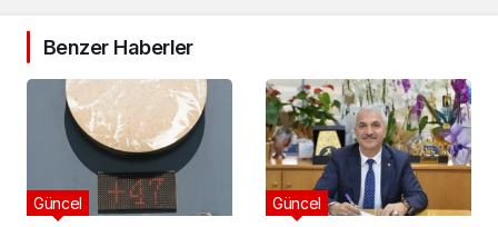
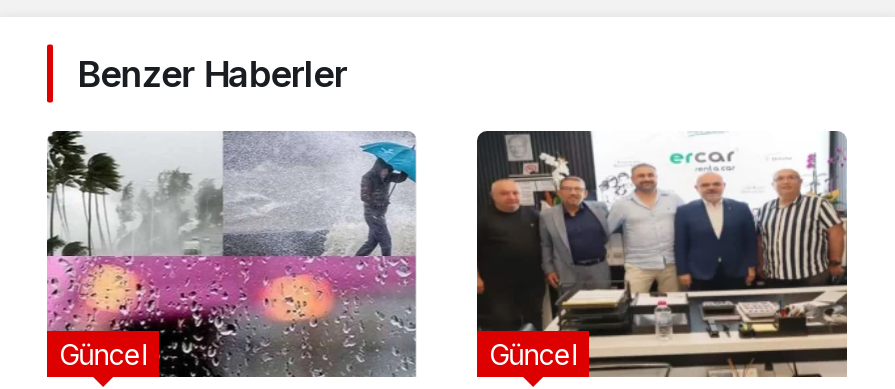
[26,79,232,217] [image] -> [45,130,417,380] [image]
[265,78,472,217] [image] -> [475,130,849,380] [image]

